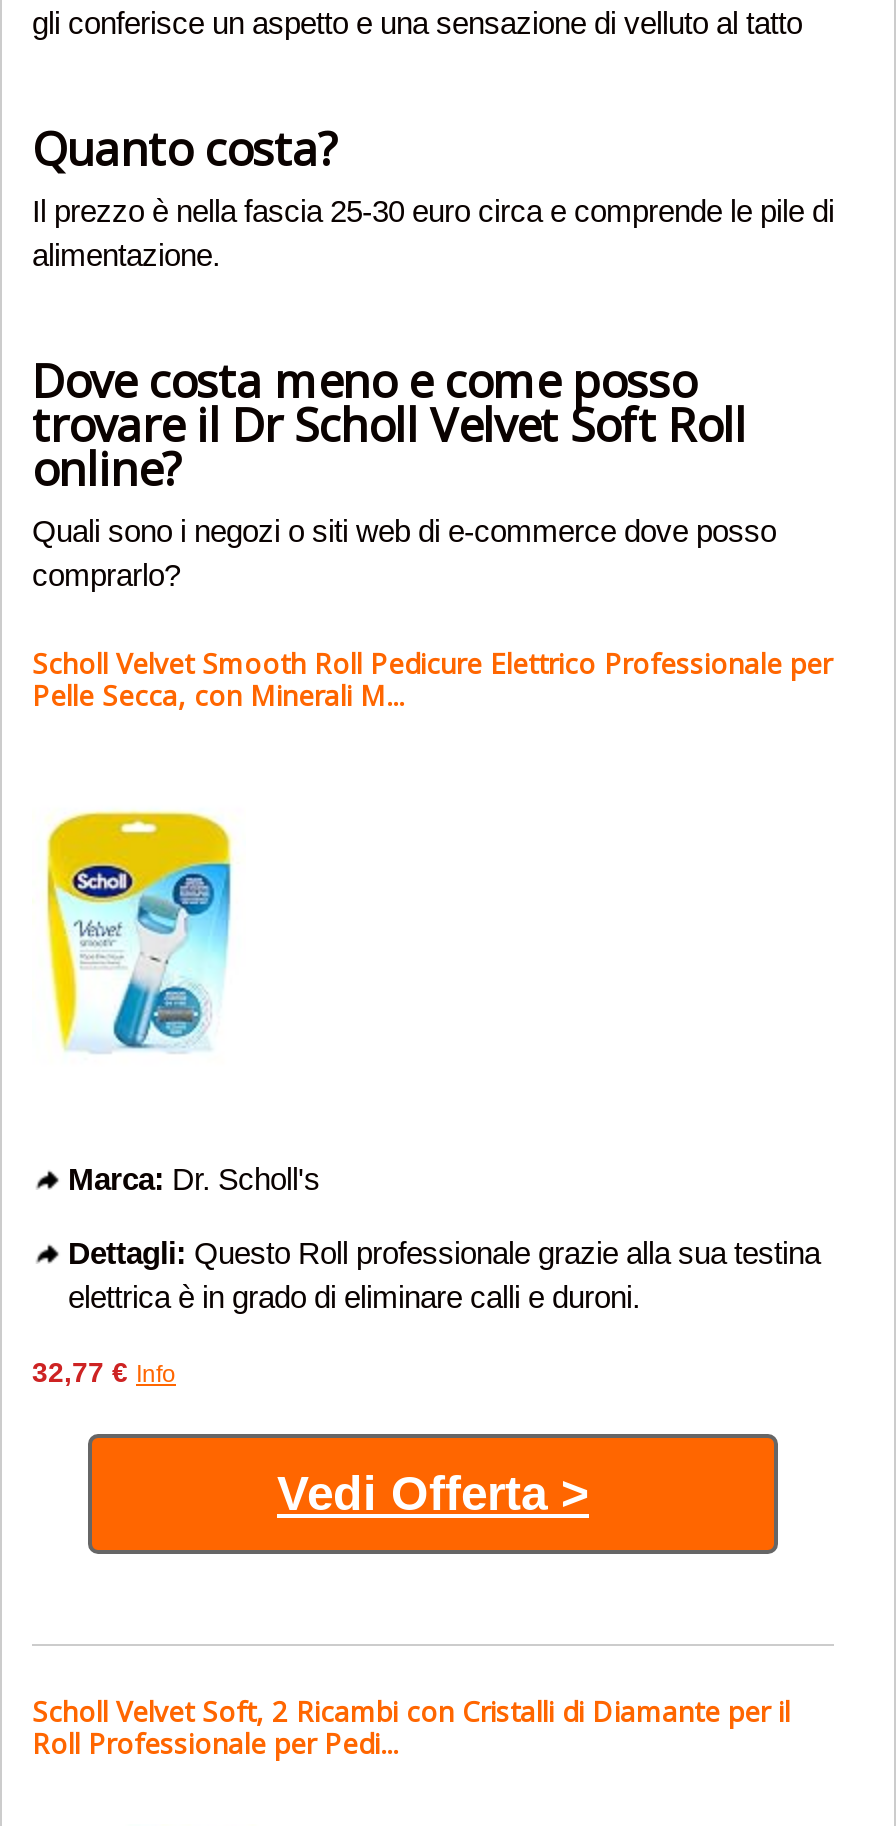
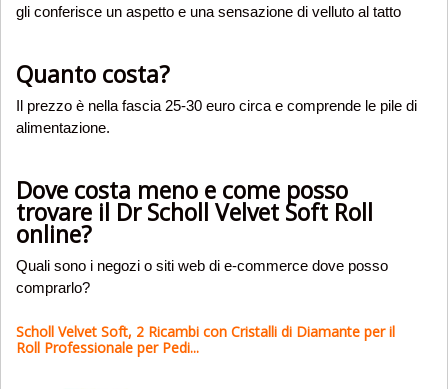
[32,644,832,714] Scholl Velvet Smooth Roll Pedicure Elettrico Professionale per | Pelle Secca, con Minerali M... -> none
[44,810,232,1050] [image] -> none
[32,1162,820,1520] Marca: Dr. Scholl's | Dettagli: Questo Roll professionale grazie alla sua testina | elettrica è in grado di eliminare calli e duroni. | 32,77 €Info | Vedi Offerta > -> none

